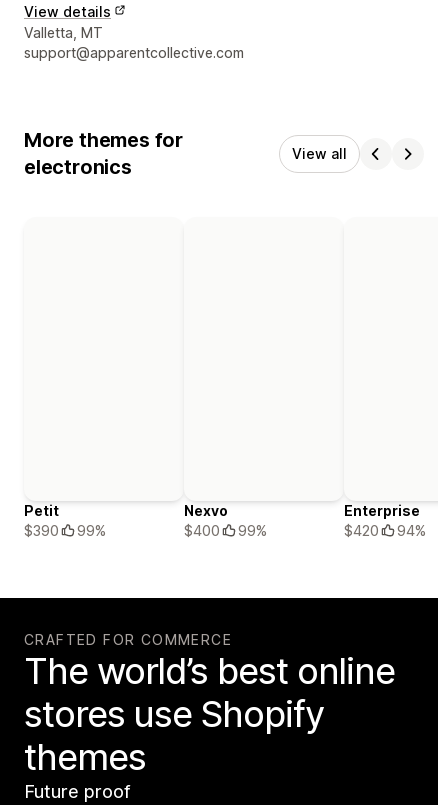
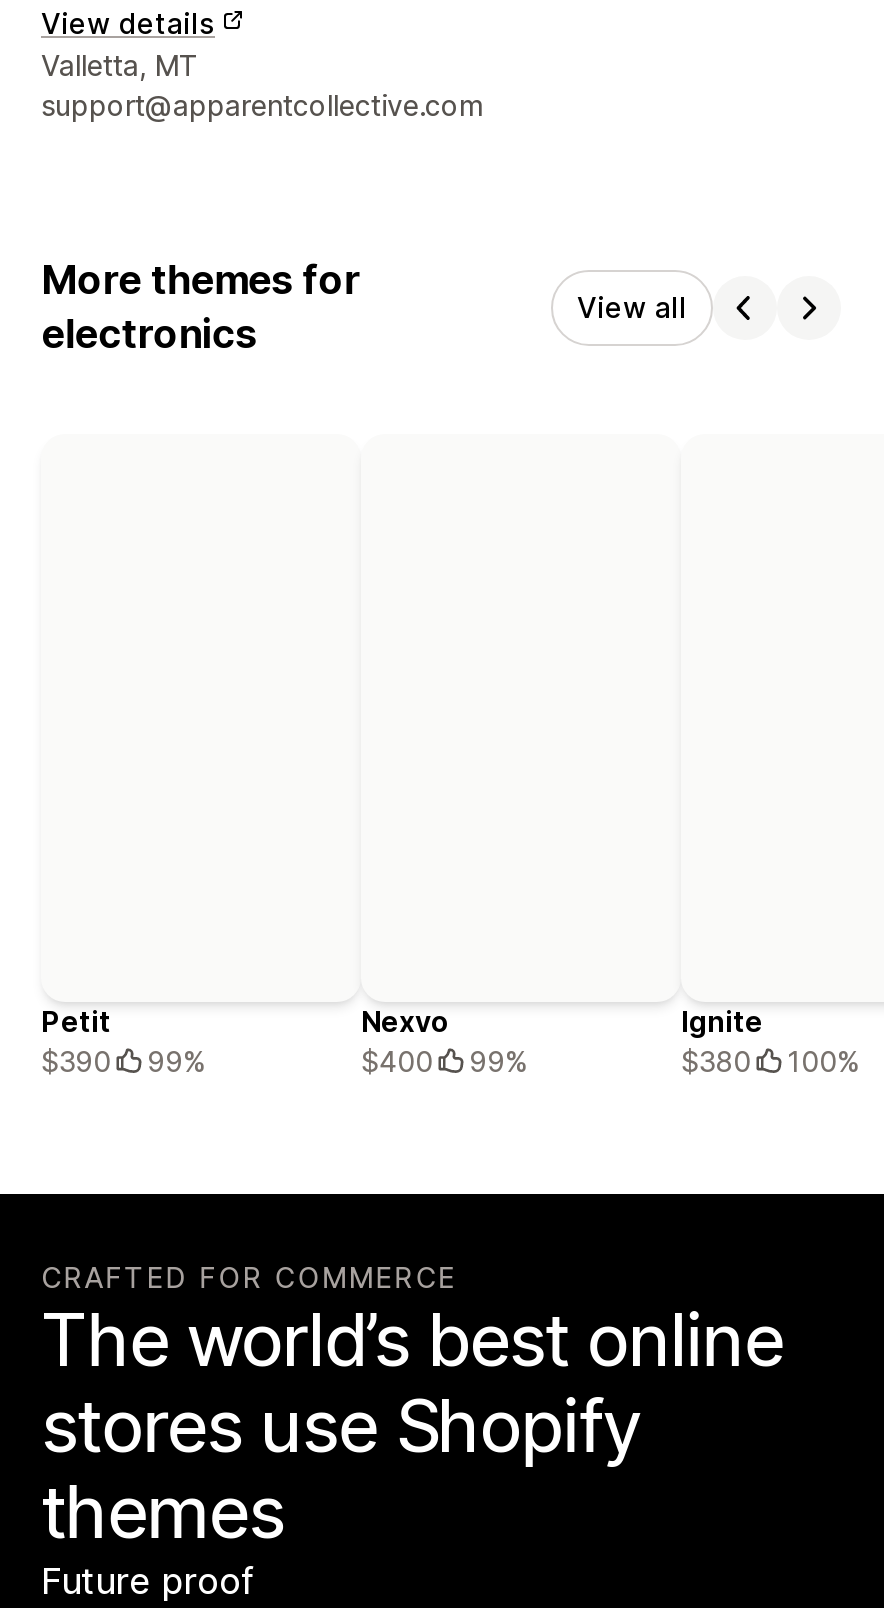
[344,502,426,539] Enterprise | $420 | 94% -> [681,1005,859,1079] Ignite | $380 | 100%

